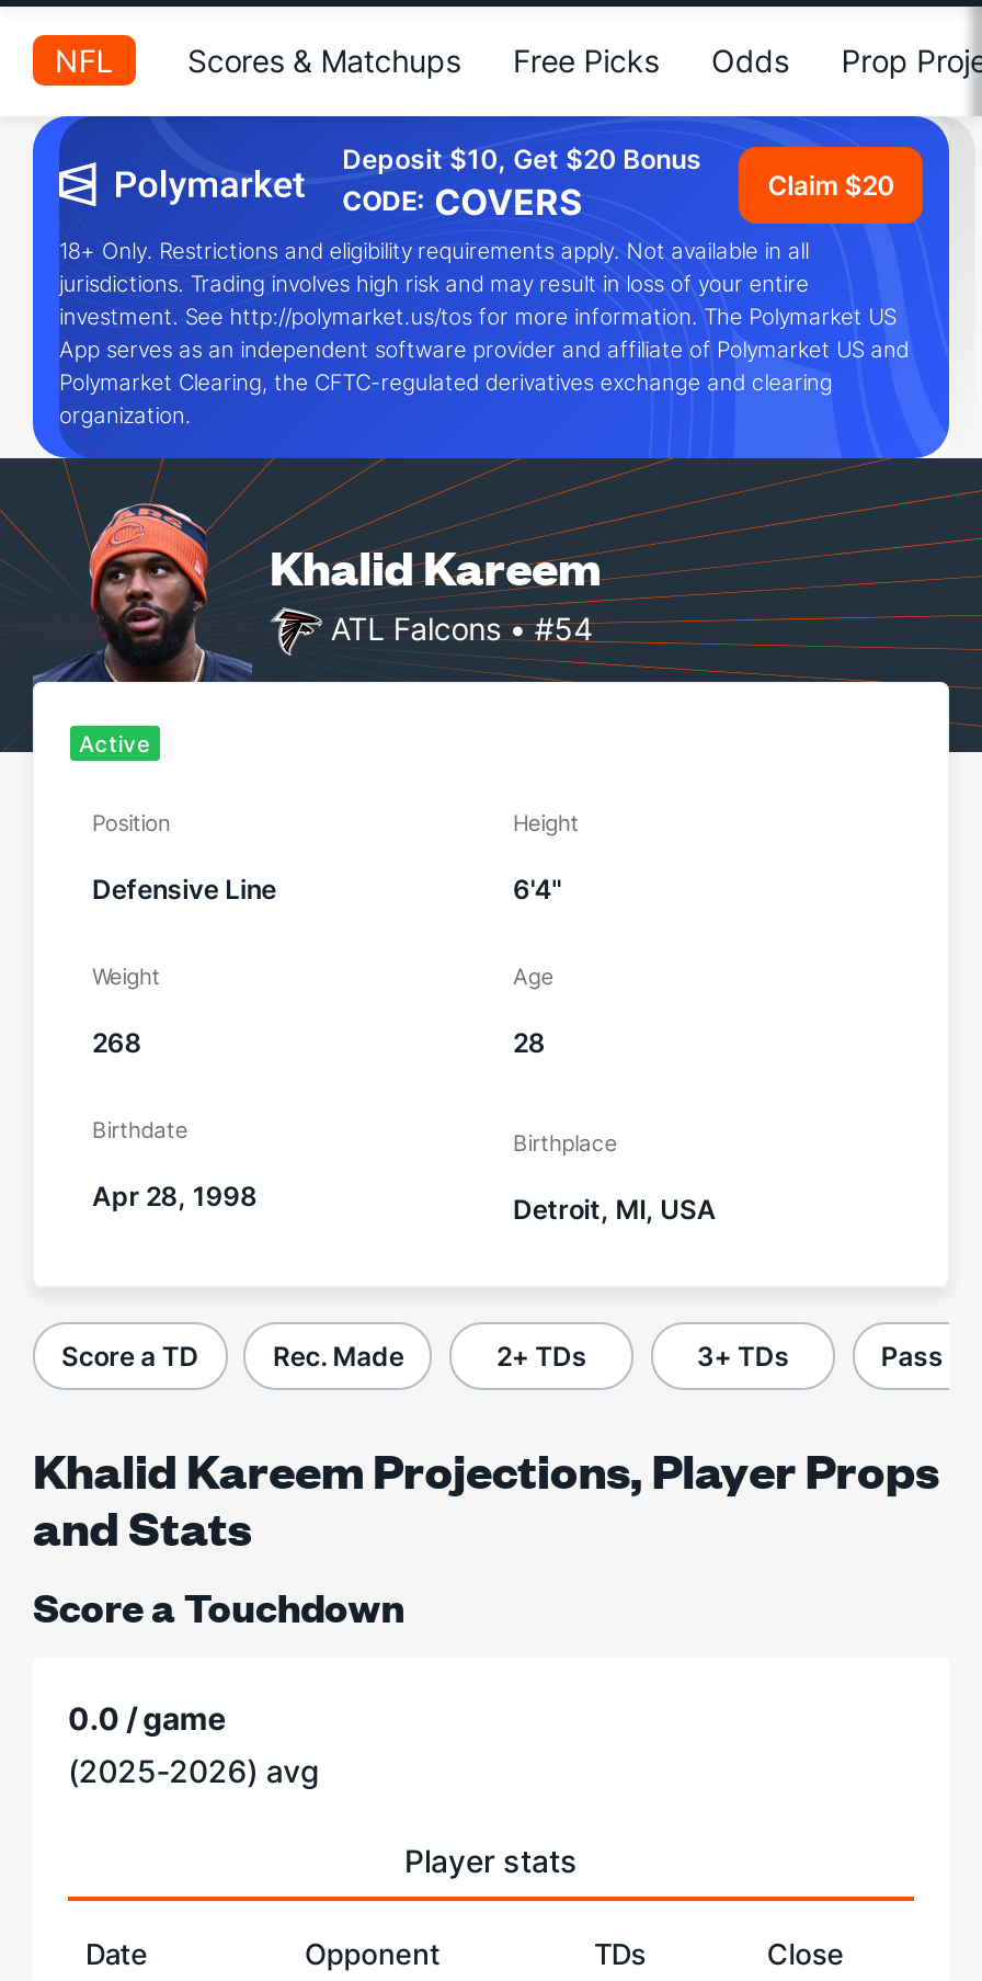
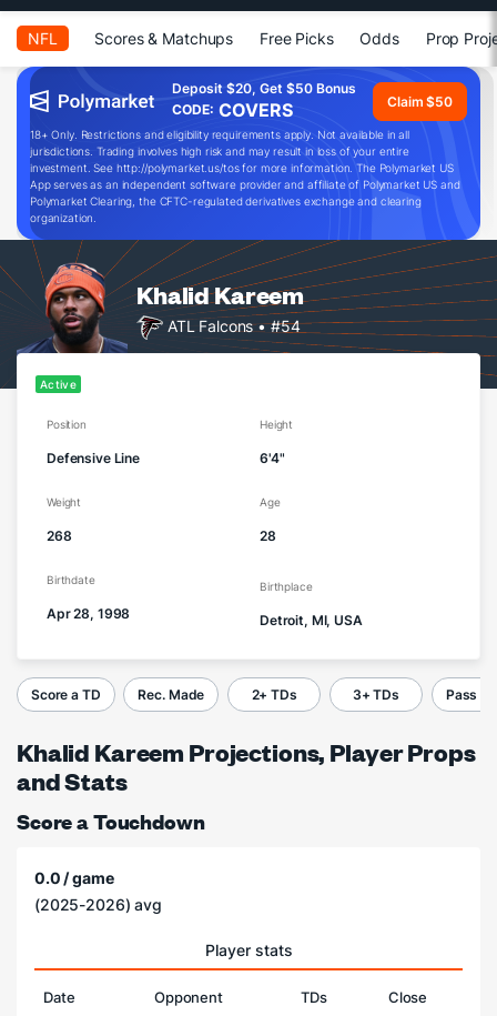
[342,143,702,175] Deposit $10, Get $20 Bonus -> [172,80,356,97] Deposit $20, Get $50 Bonus
[768,168,894,201] Claim $20 -> [387,93,453,109] Claim $50

